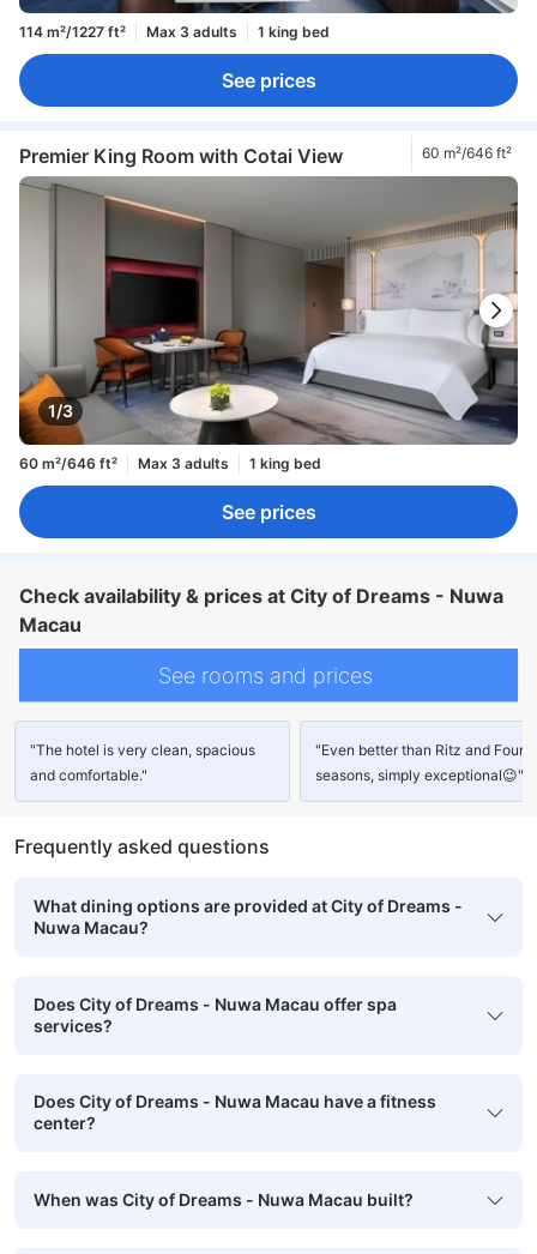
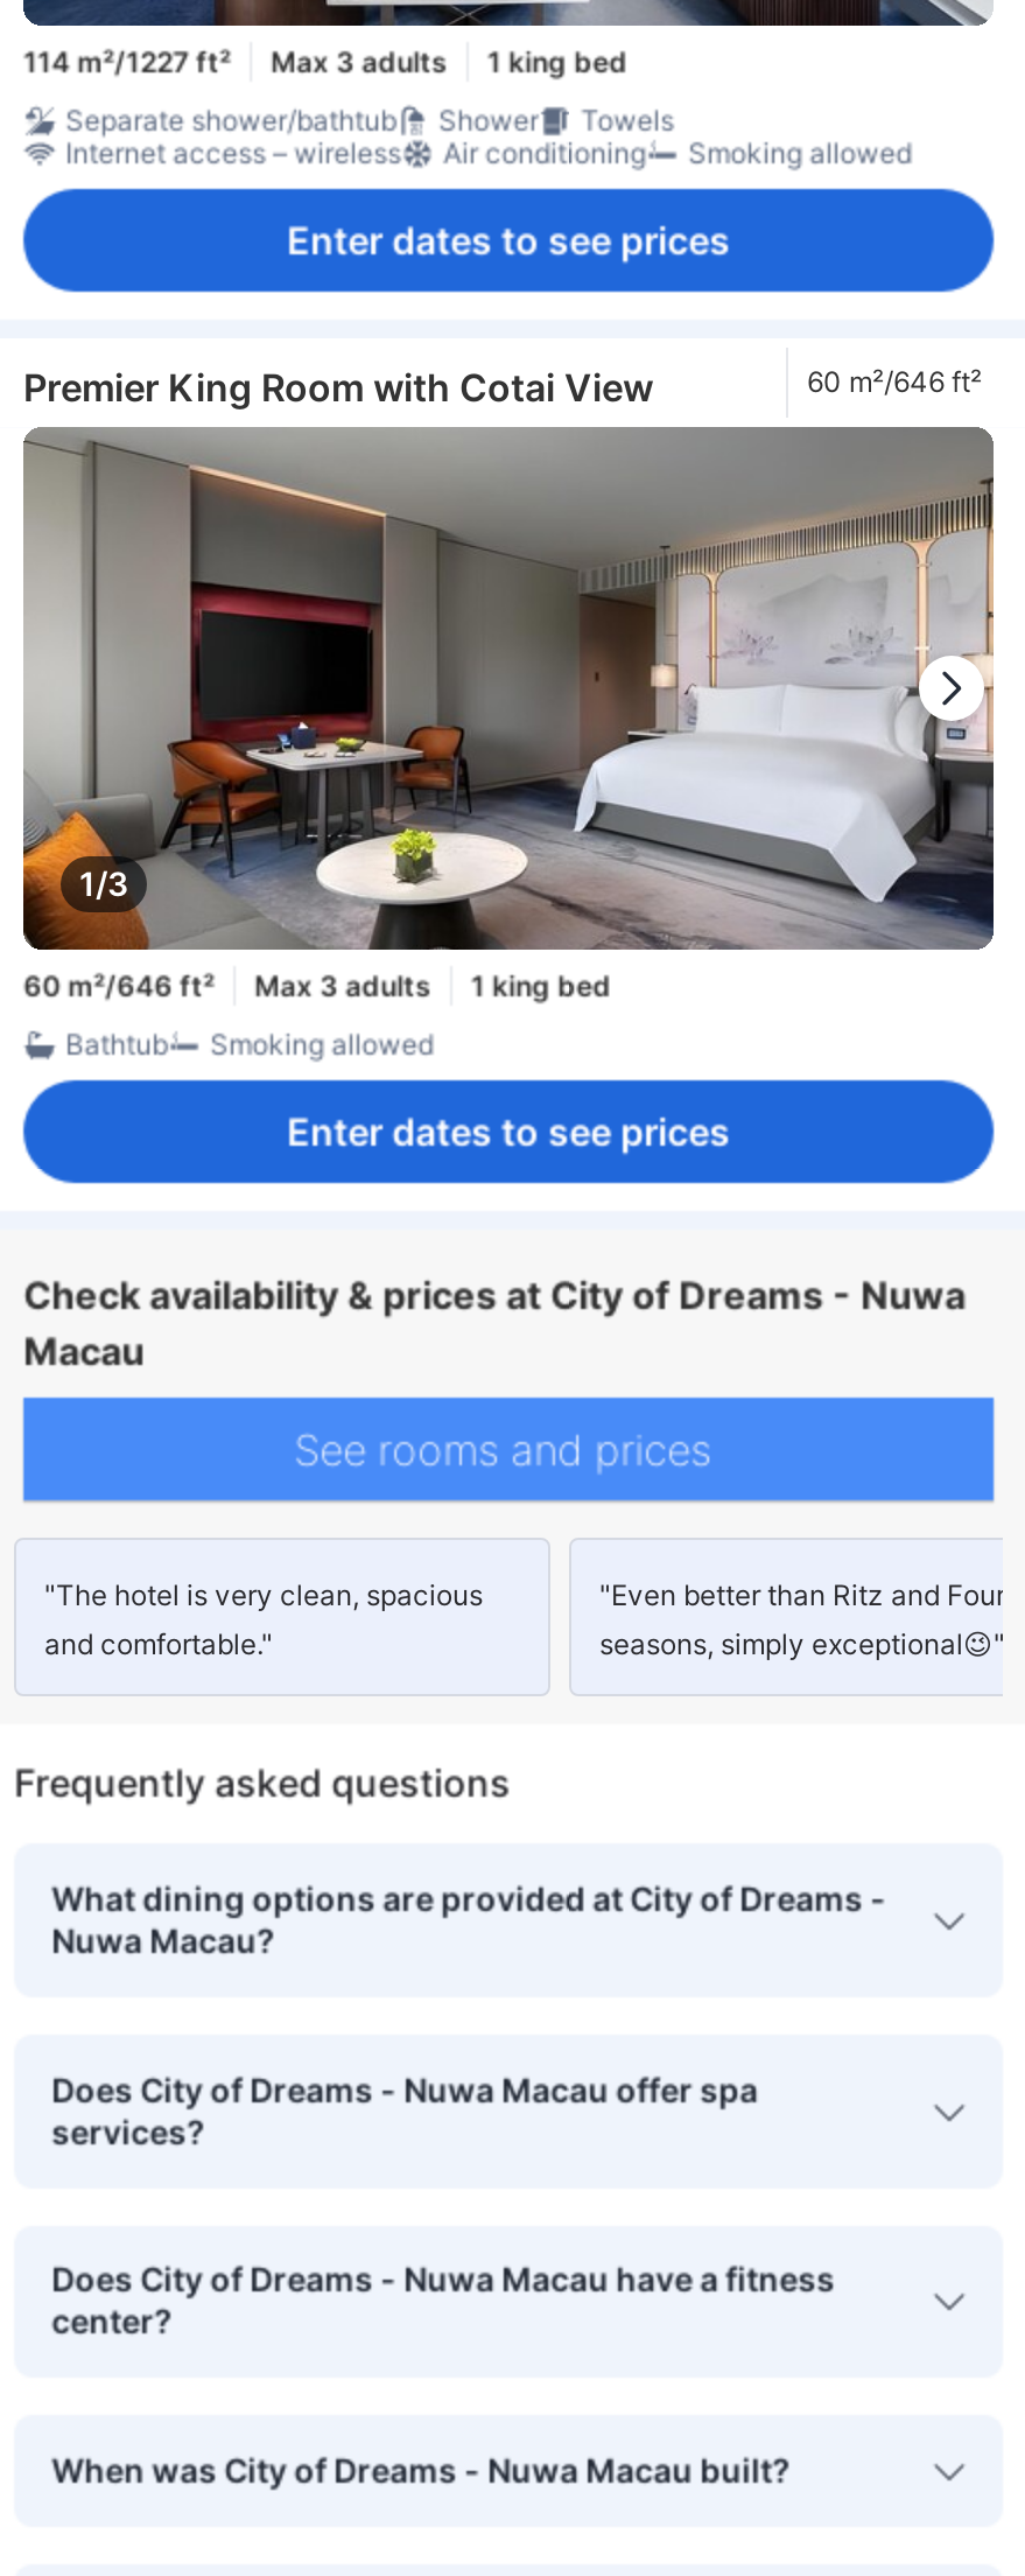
[221,69,316,93] See prices -> [65,103,912,264] Separate shower/bathtub | Shower | Towels | Internet access – wireless | Air conditioning | Smoking allowed | Enter dates to see prices
[221,500,316,524] See prices -> [65,1027,730,1155] Bathtub | Smoking allowed | Enter dates to see prices

